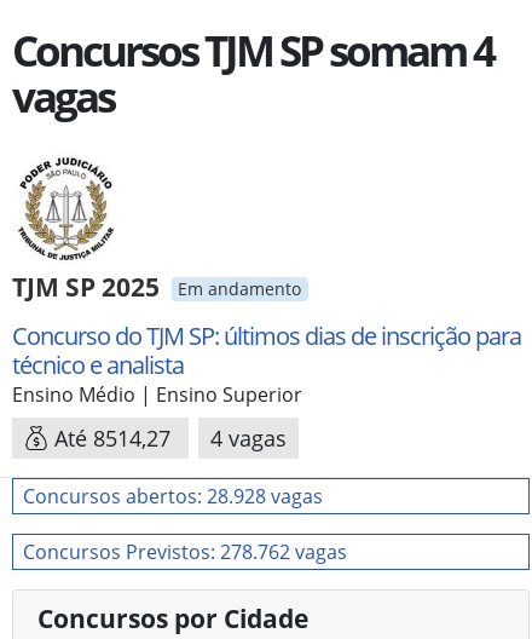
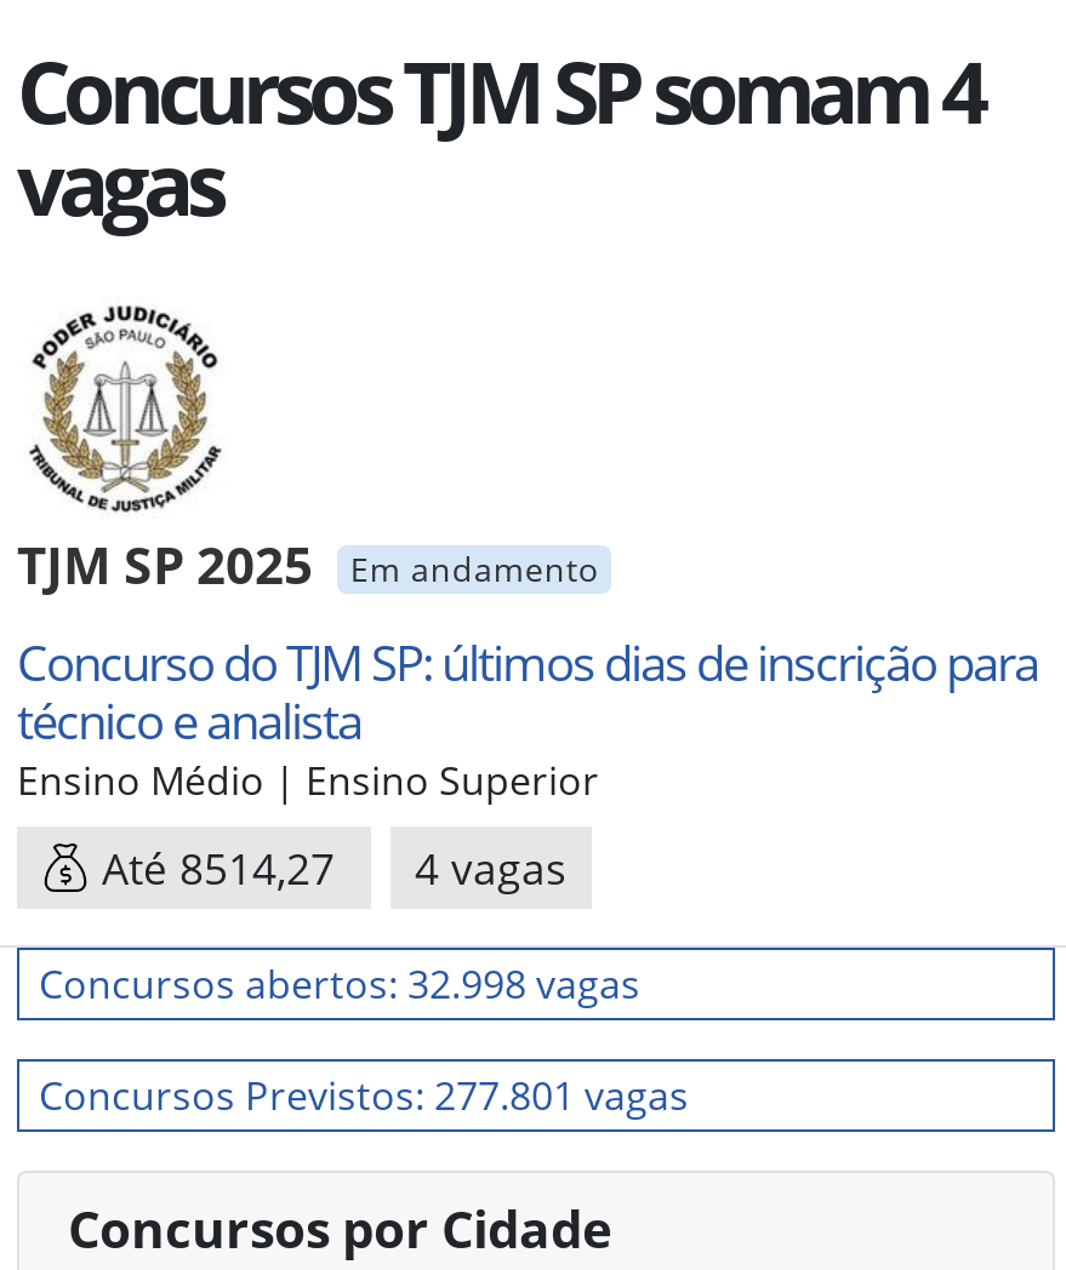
[23,483,323,510] Concursos abertos: 28.928 vagas -> [39,957,640,1011] Concursos abertos: 32.998 vagas
[23,539,347,565] Concursos Previstos: 278.762 vagas -> [39,1069,689,1122] Concursos Previstos: 277.801 vagas

